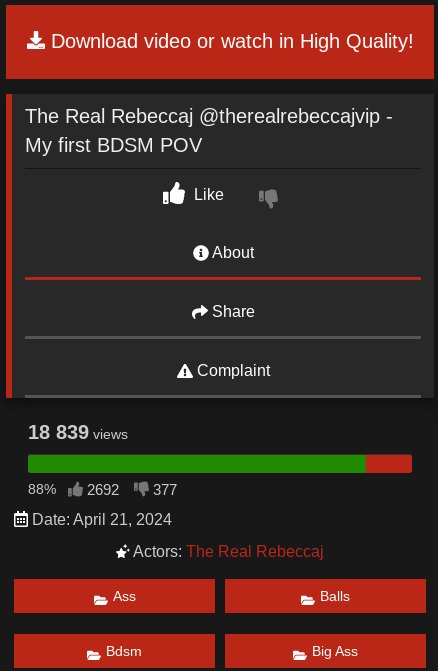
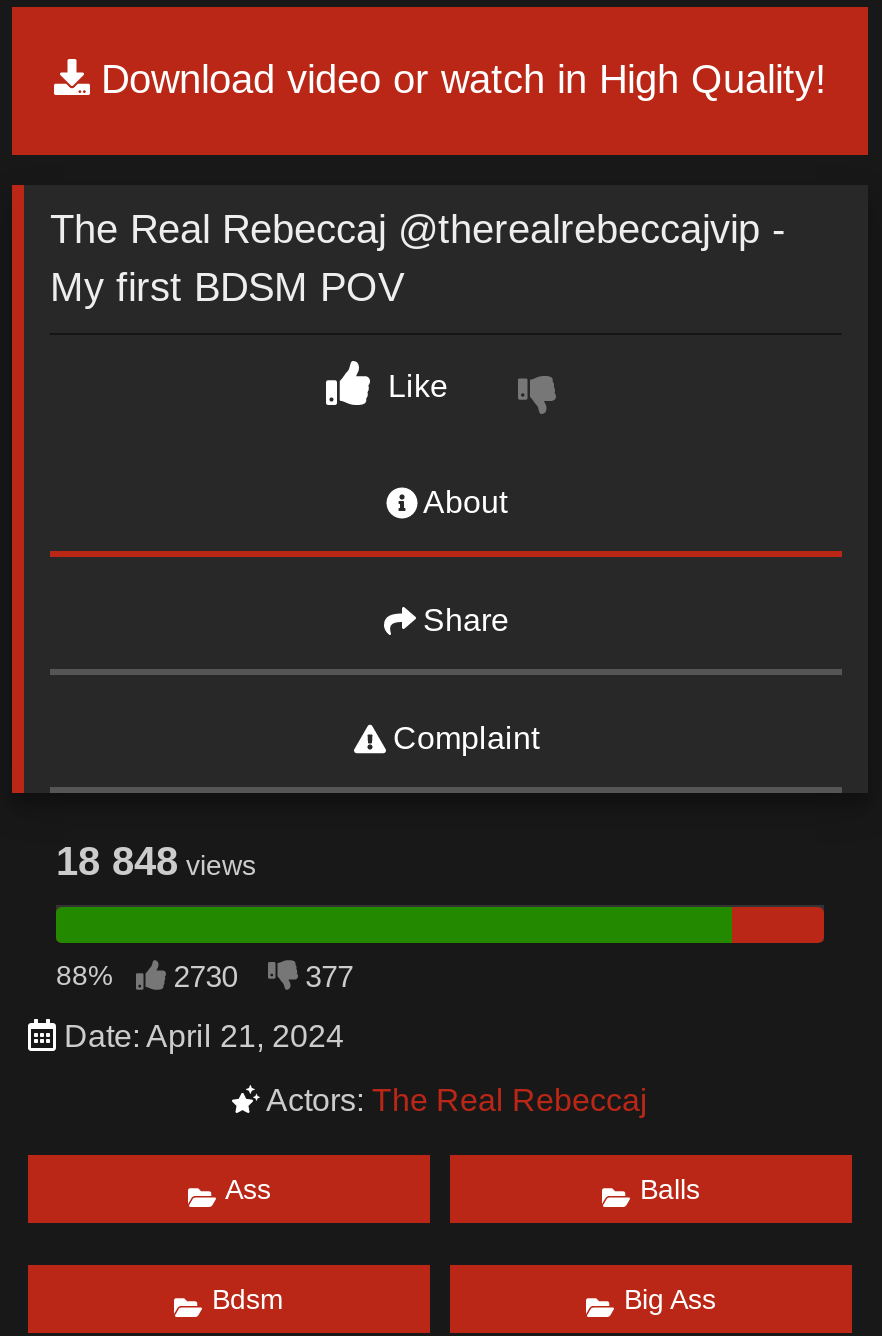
[28,421,128,443] 18 839 views -> [56,838,256,882] 18 848 views
[28,481,177,498] 88% 2692 377 -> [56,958,353,992] 88% 2730 377

